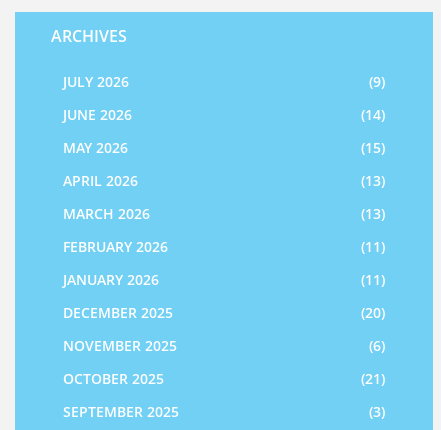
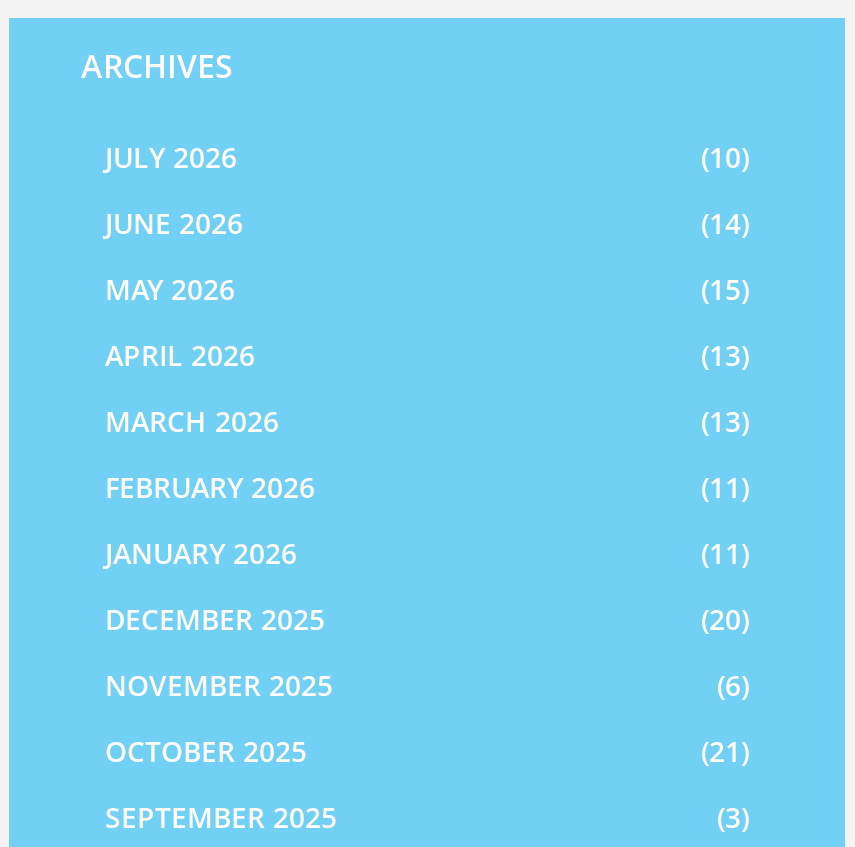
[369,72,385,91] (9) -> [701,139,749,177] (10)

